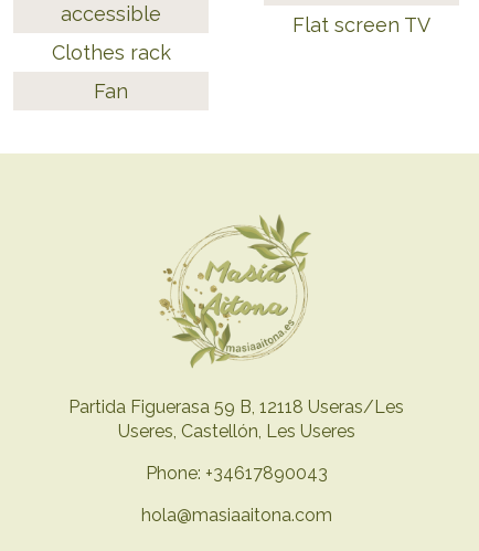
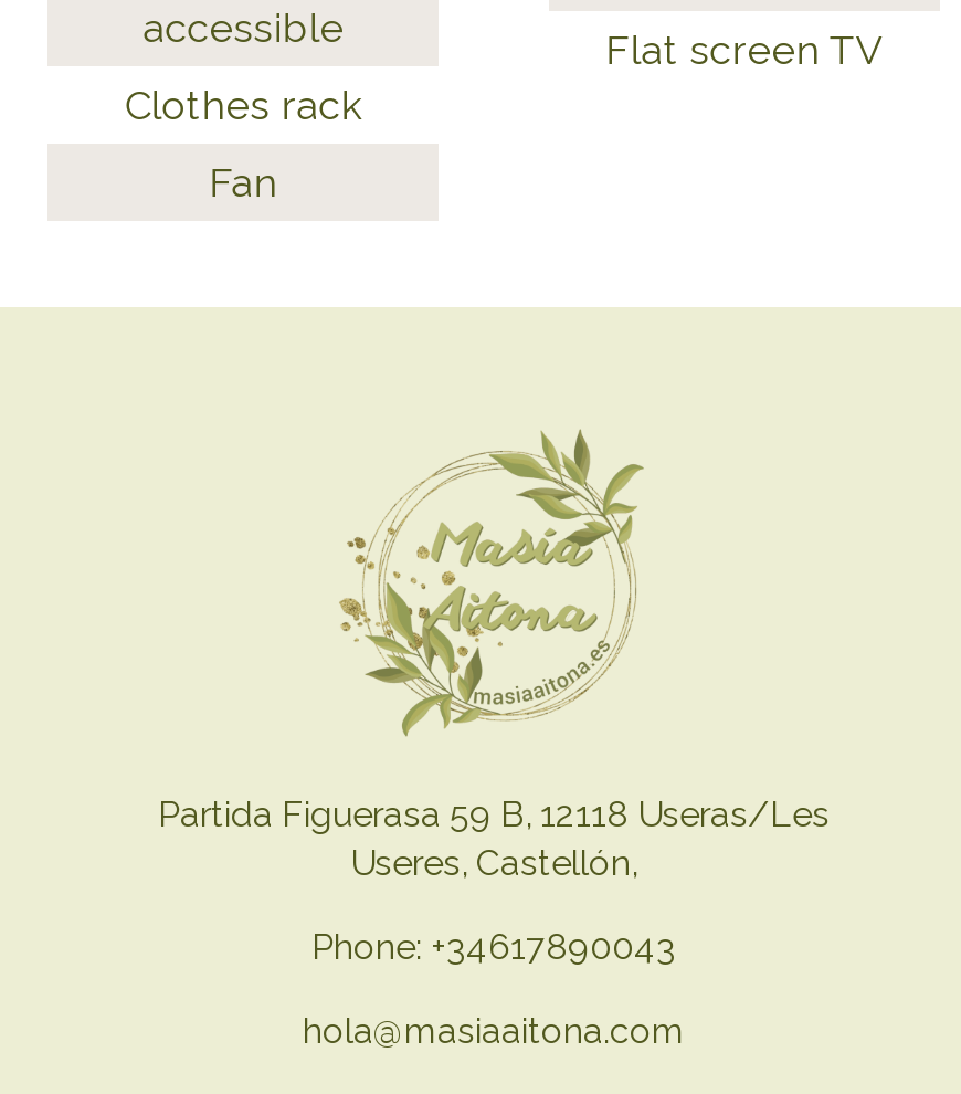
[118,420,355,441] Useres, Castellón, Les Useres -> [350,841,637,883] Useres, Castellón,

